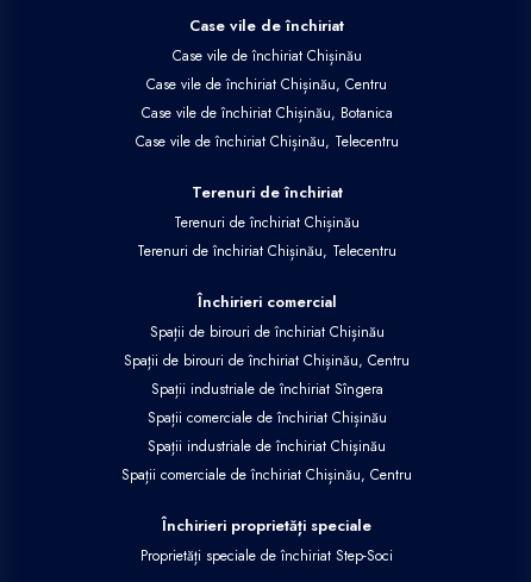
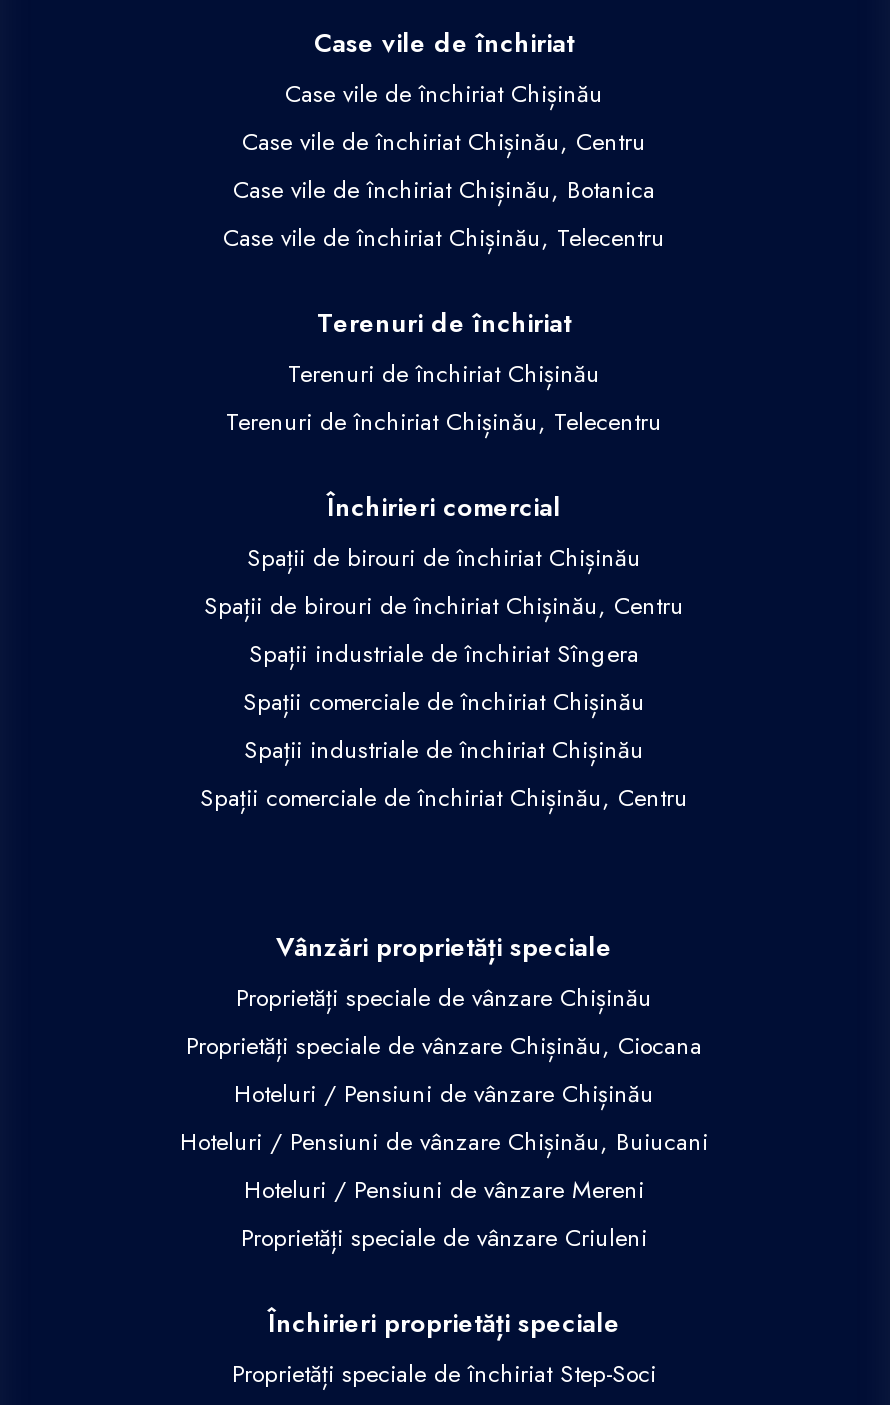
none -> [180,928,708,1256] Vânzări proprietăți speciale | Proprietăți speciale de vânzare Chișinău | Proprietăți speciale de vânzare Chișinău, Ciocana | Hoteluri / Pensiuni de vânzare Chișinău | Hoteluri / Pensiuni de vânzare Chișinău, Buiucani | Hoteluri / Pensiuni de vânzare Mereni | Proprietăți speciale de vânzare Criuleni

